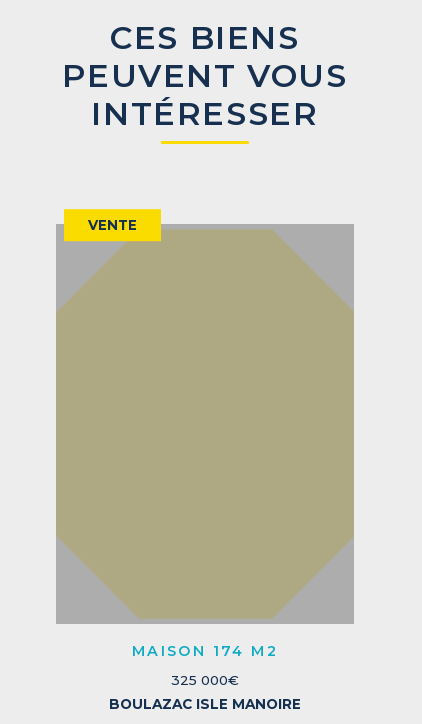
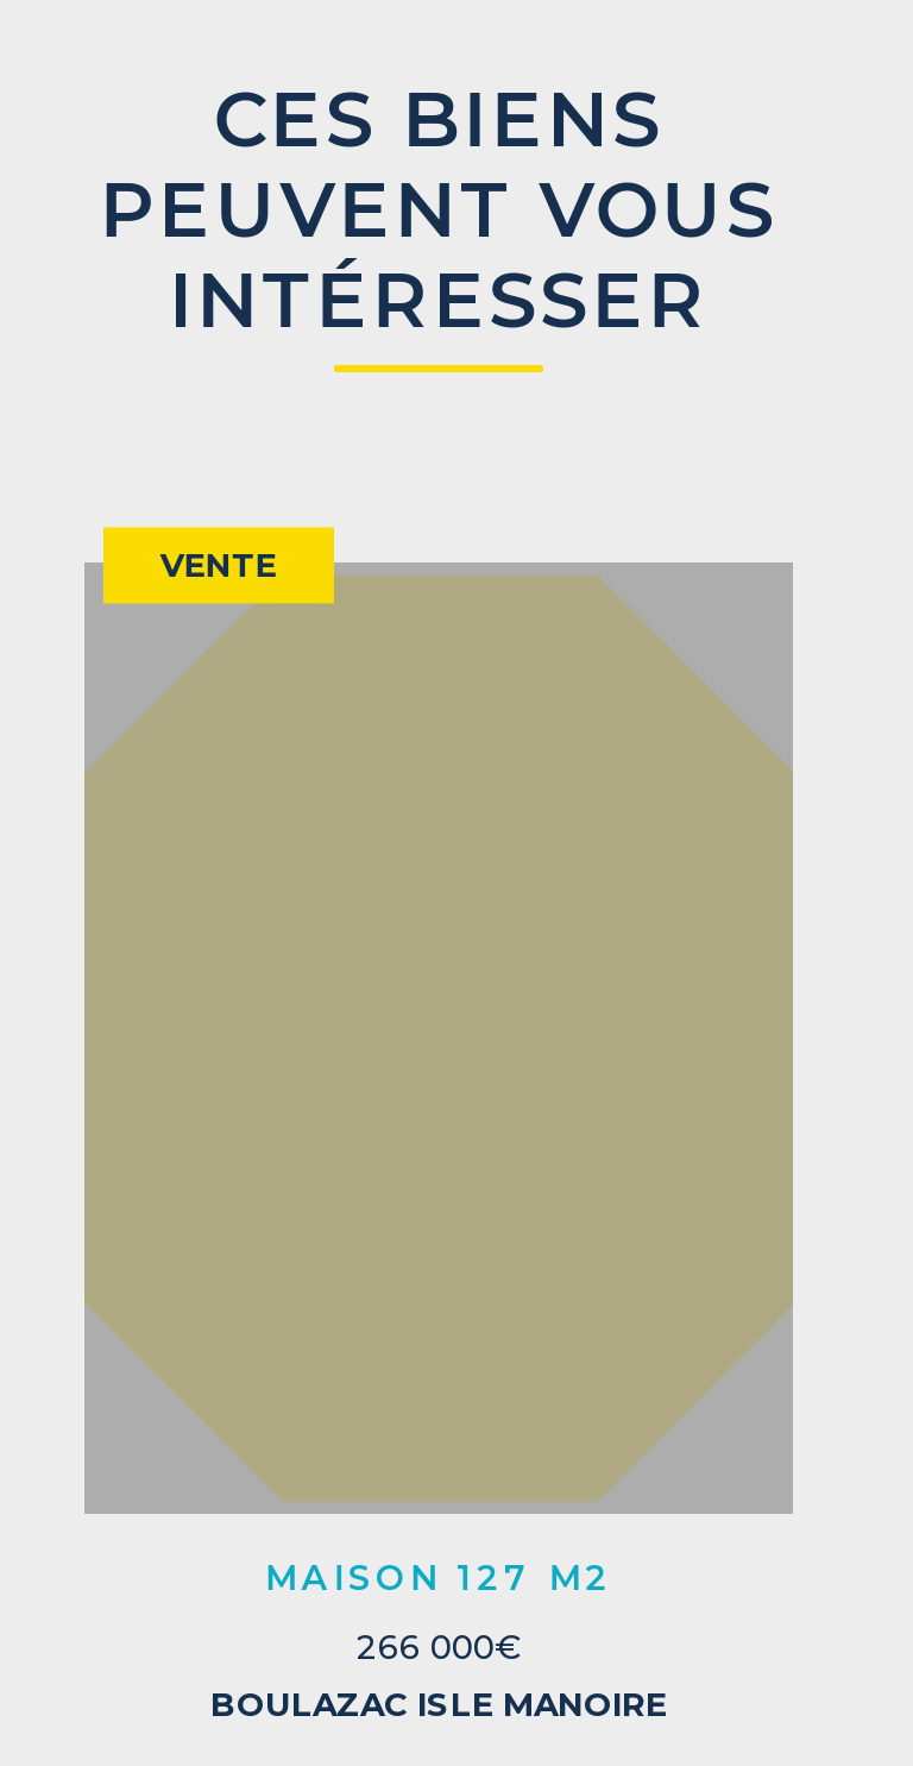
[132,642,278,660] MAISON 174 M2 -> [265,1557,612,1600] MAISON 127 M2
[171,672,239,688] 325 000€ -> [357,1629,521,1667] 266 000€

